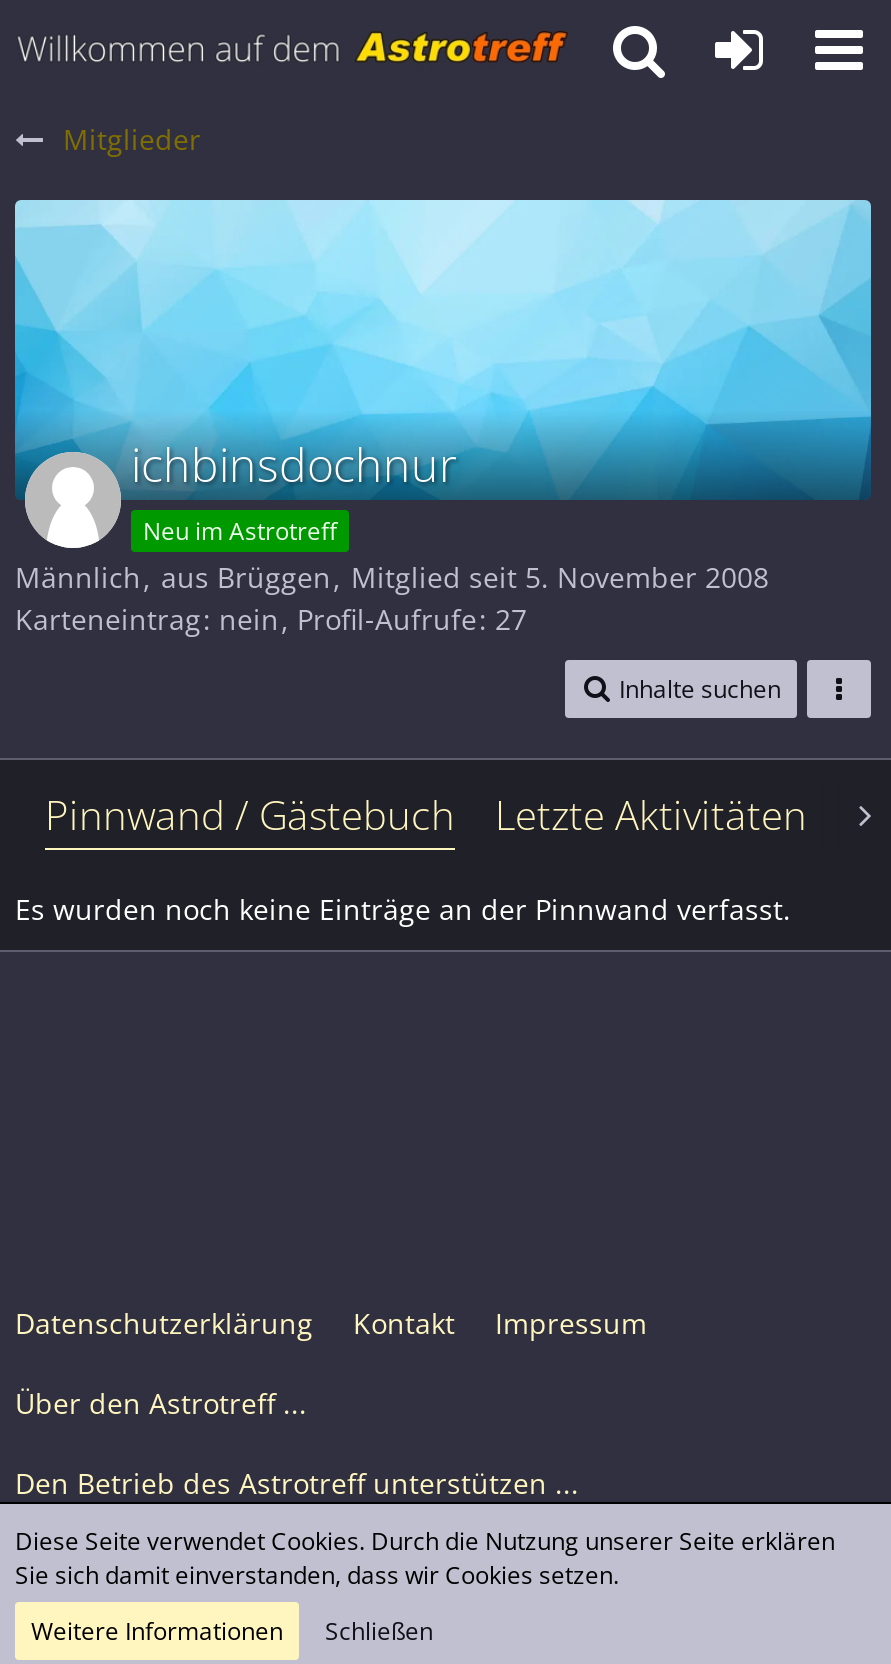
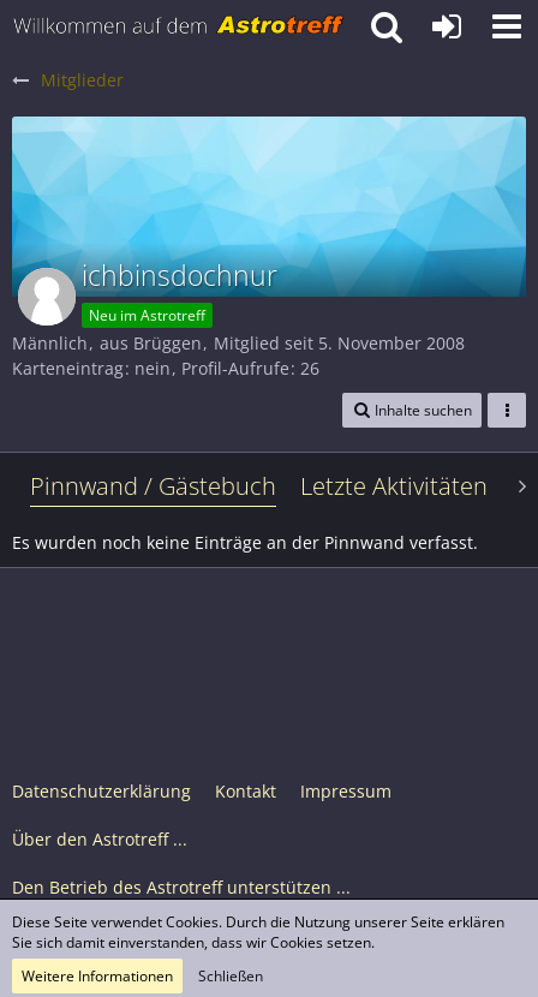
[15,600,527,638] Karteneintrag nein Profil-Aufrufe 27 -> [12,357,319,380] Karteneintrag nein Profil-Aufrufe 26

